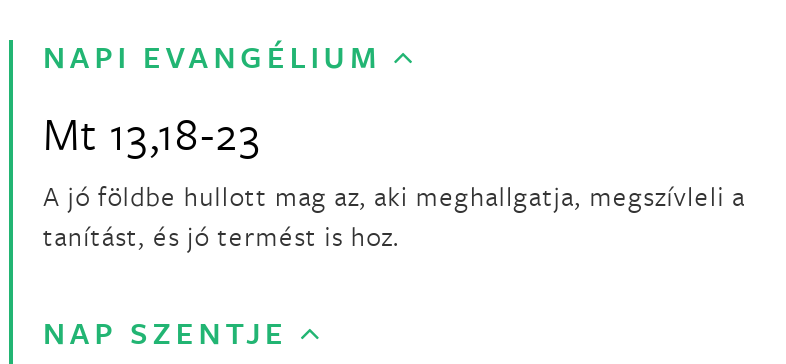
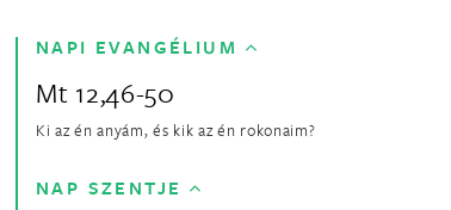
[43,103,746,255] Mt 13,18-23 | A jó földbe hullott mag az, aki meghallgatja, megszívleli a | tanítást, és jó termést is hoz. -> [36,74,316,141] Mt 12,46-50 | Ki az én anyám, és kik az én rokonaim?

